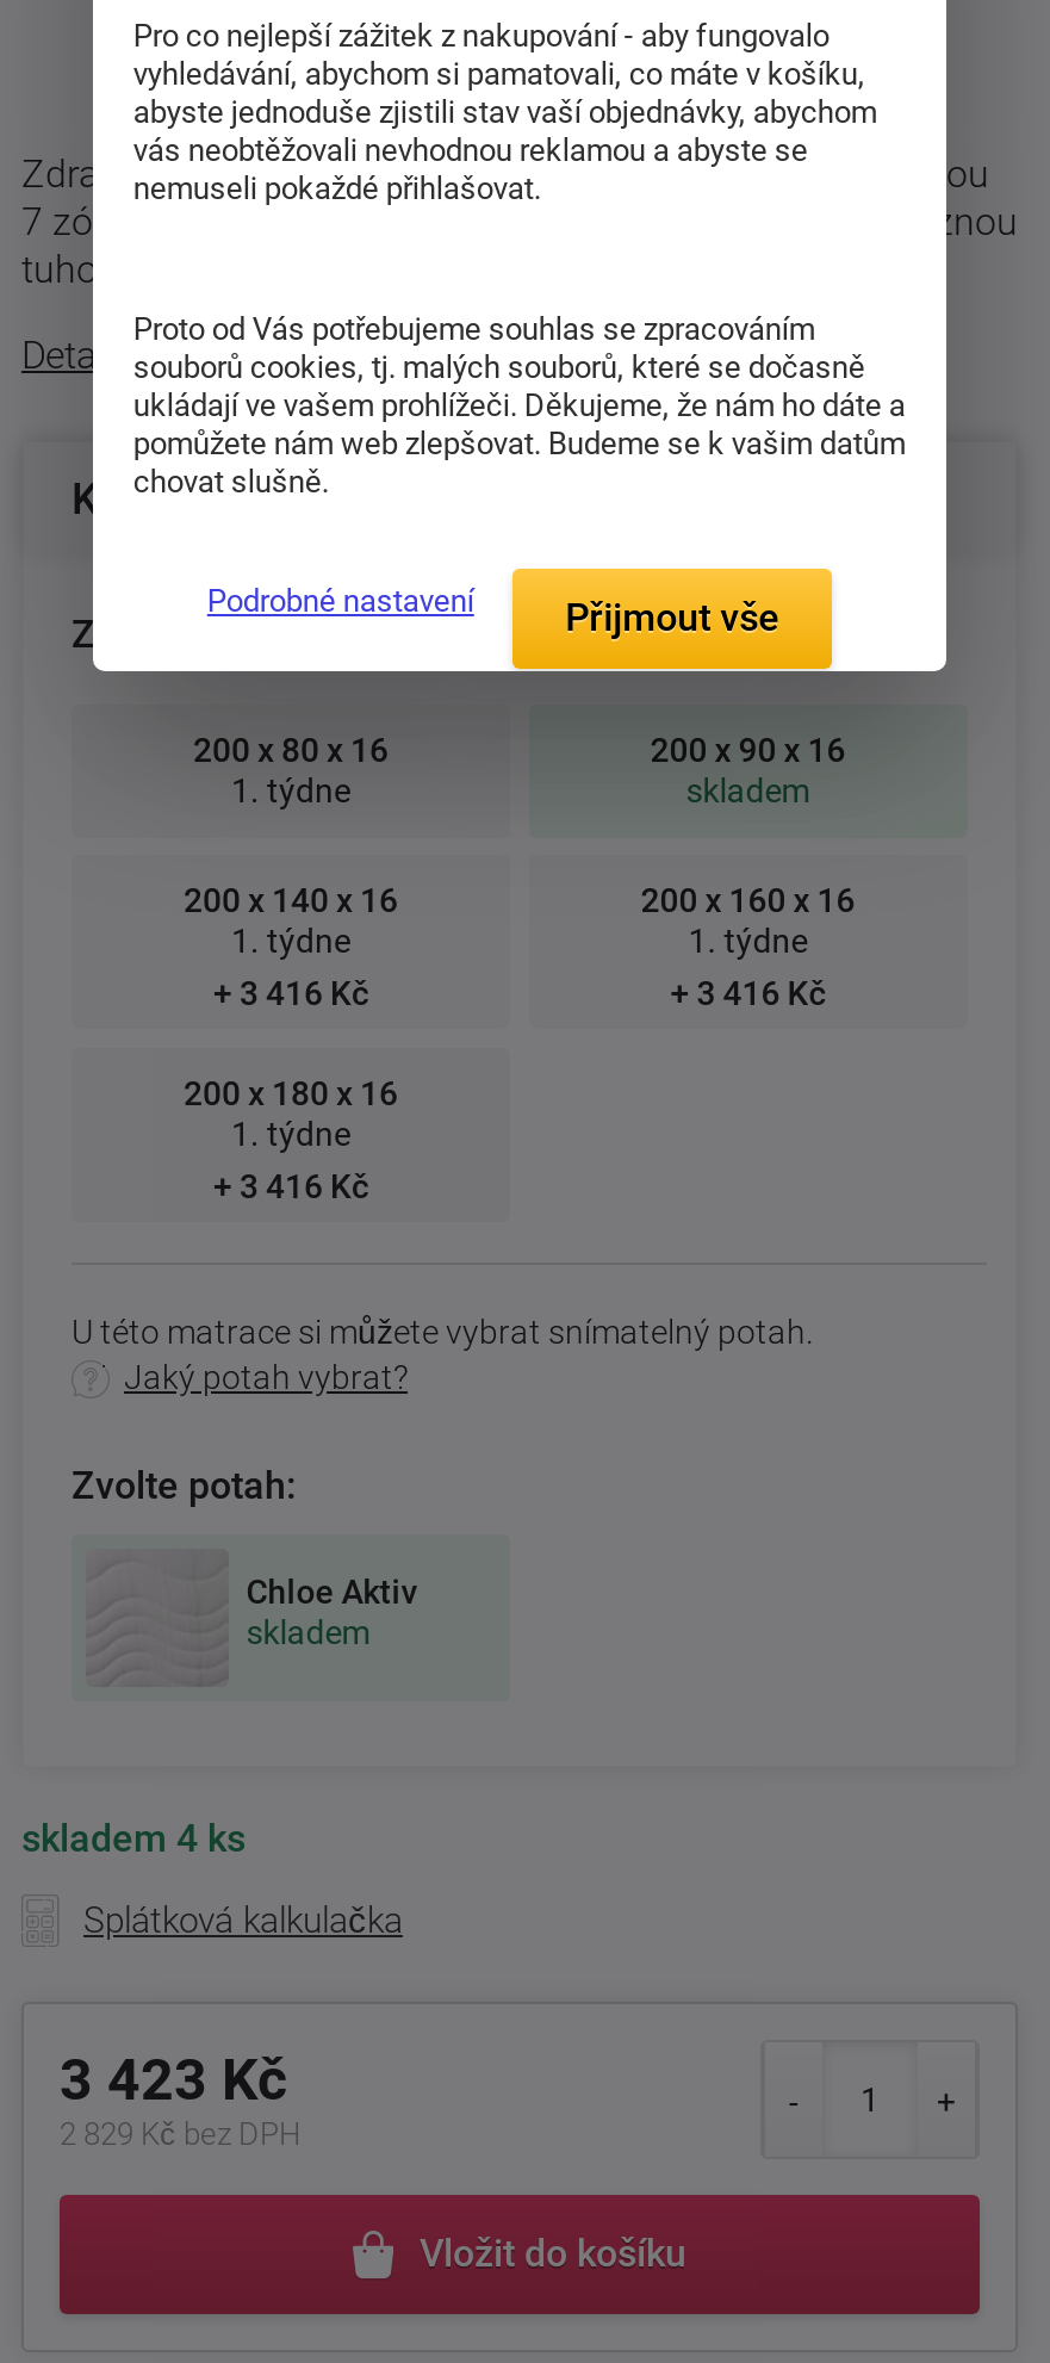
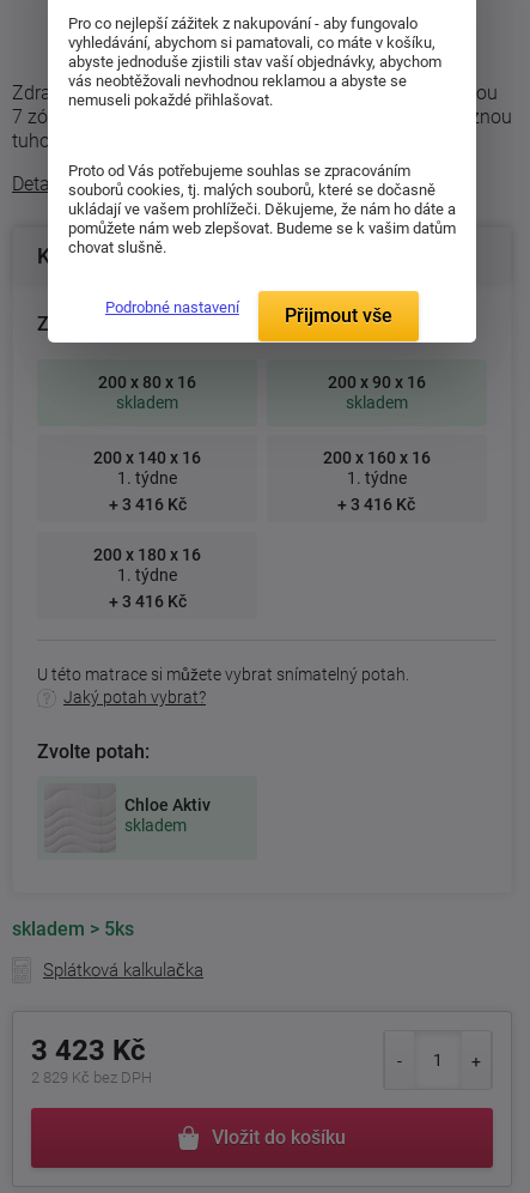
[231,770,350,808] 1. týdne -> [116,392,178,411] skladem
[21,1816,246,1862] skladem 4 ks -> [12,918,134,941] skladem > 5ks

